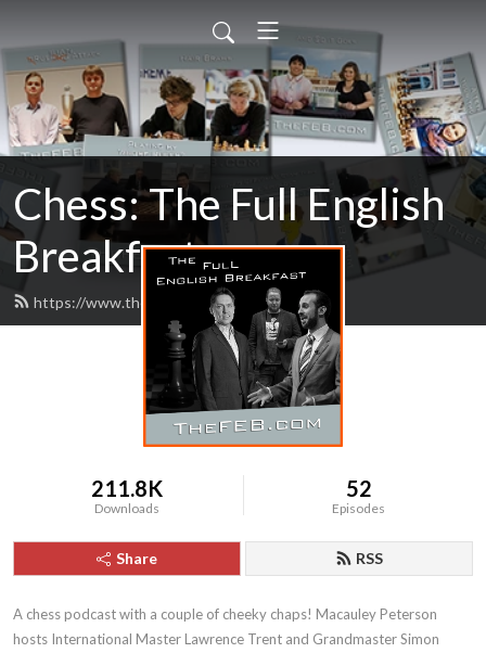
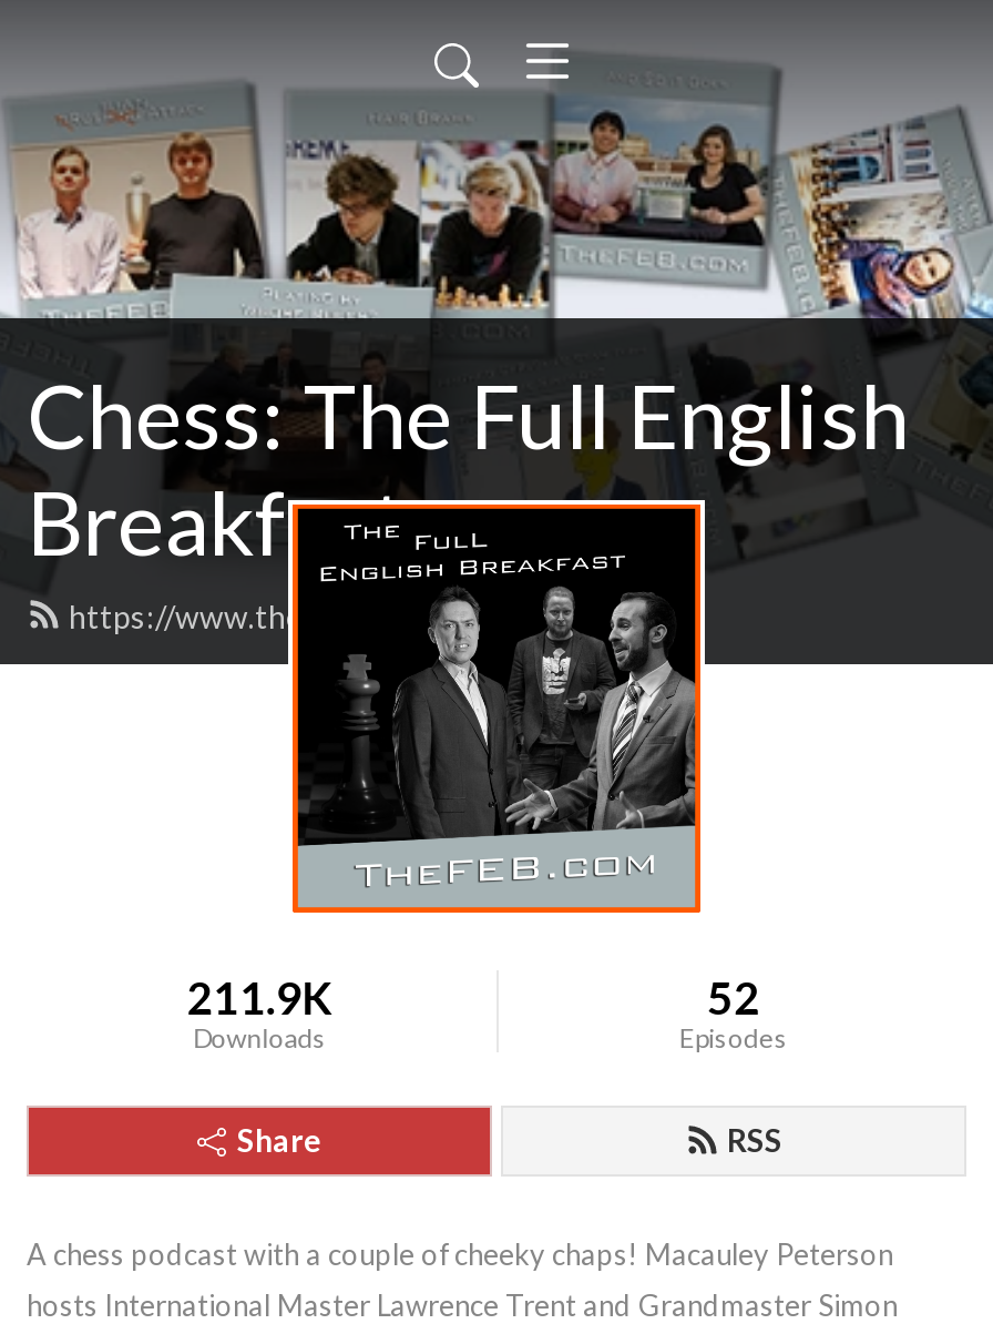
[91,475,163,501] 211.8K -> [186,970,333,1024] 211.9K

